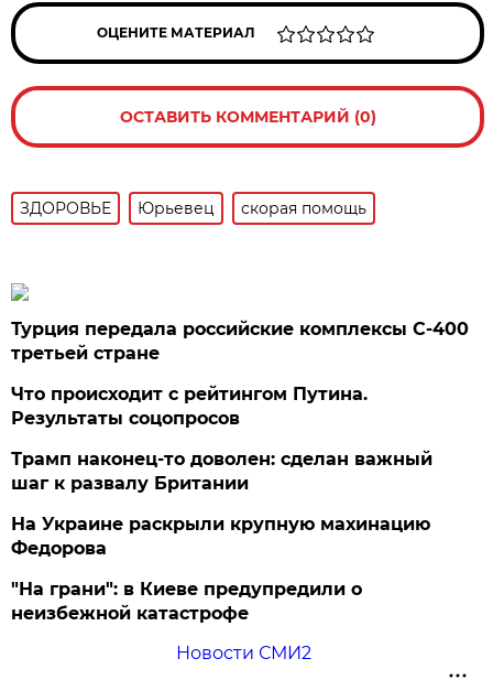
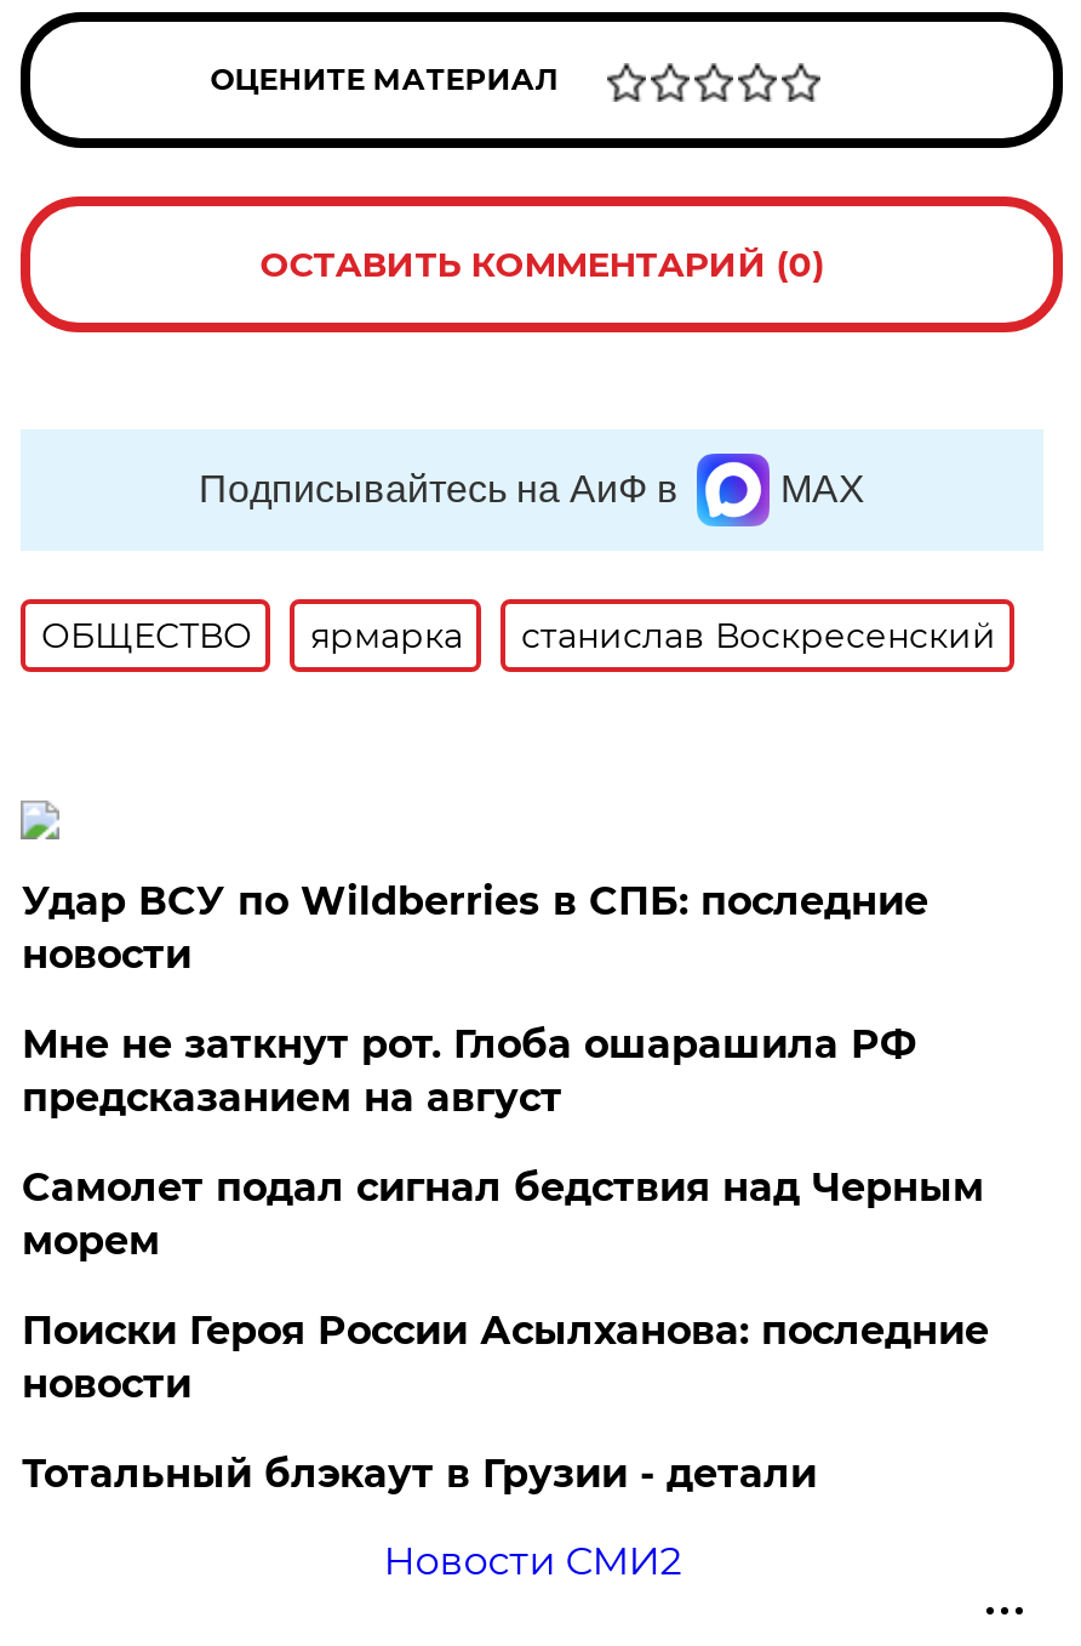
[20,198,367,218] ЗДОРОВЬЕ | Юрьевец | скорая помощь -> [41,468,996,657] Подписывайтесь на АиФ в | MAX | ОБЩЕСТВО | ярмарка | станислав Воскресенский
[11,318,469,624] Турция передала российские комплексы С-400 | третьей стране | Что происходит с рейтингом Путина. | Результаты соцопросов | Трамп наконец-то доволен: сделан важный | шаг к развалу Британии | На Украине раскрыли крупную махинацию | Федорова | "На грани": в Киеве предупредили о | неизбежной катастрофе -> [22,878,989,1497] Удар ВСУ по Wildberries в СПБ: последние | новости | Мне не заткнут рот. Глоба ошарашила РФ | предсказанием на август | Самолет подал сигнал бедствия над Черным | морем | Поиски Героя России Асылханова: последние | новости | Тотальный блэкаут в Грузии - детали

